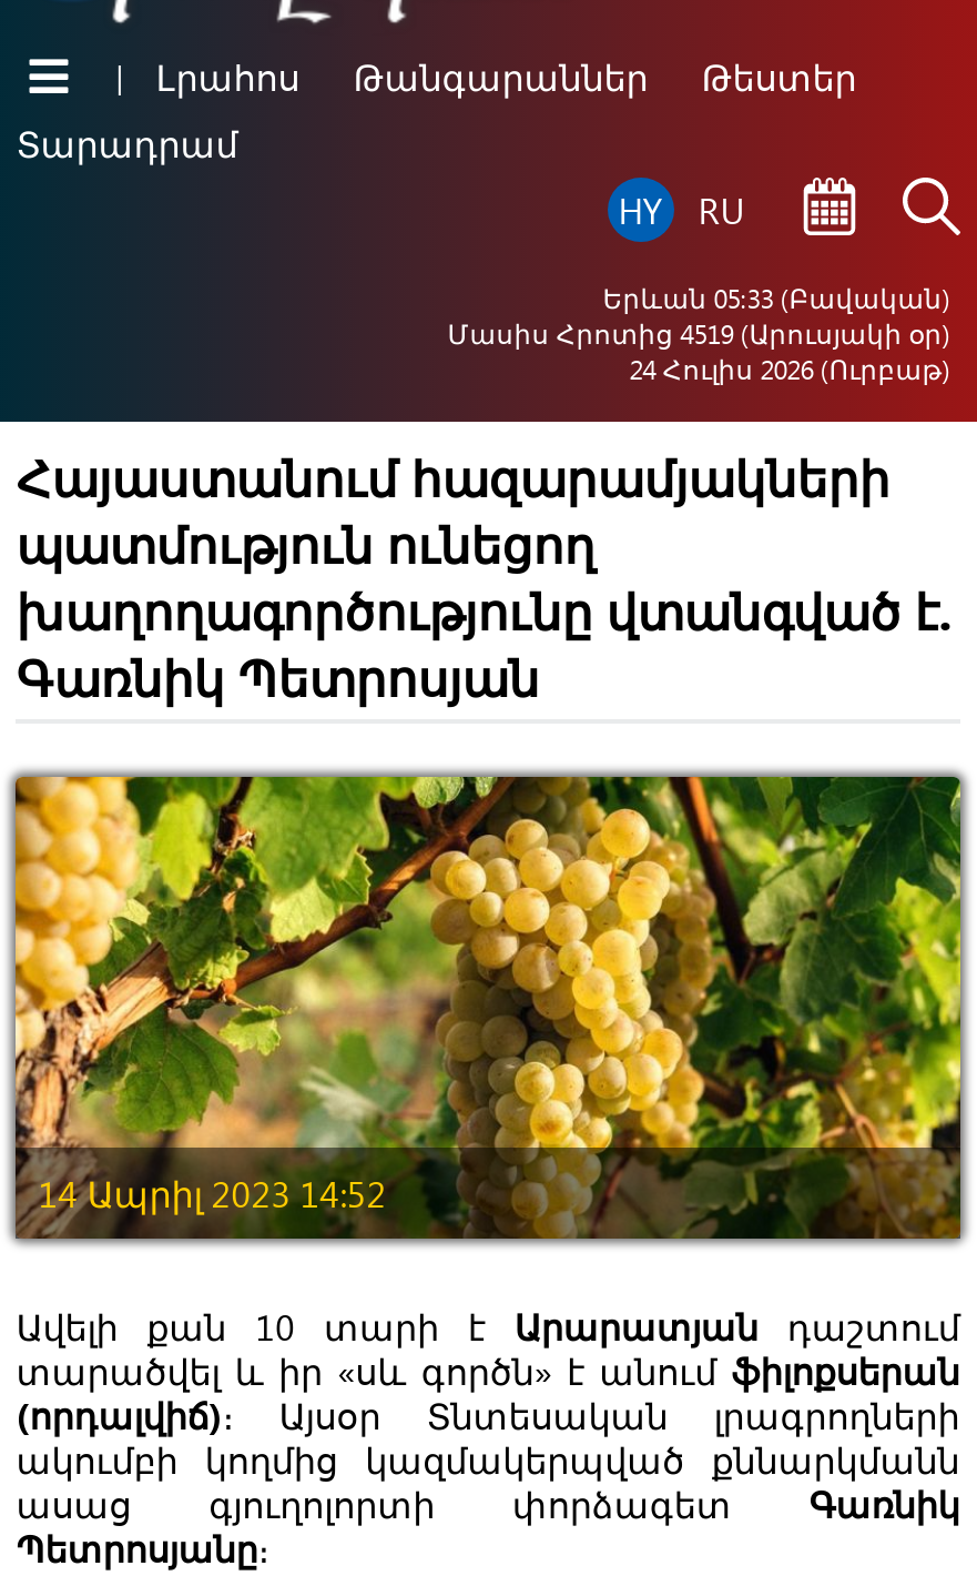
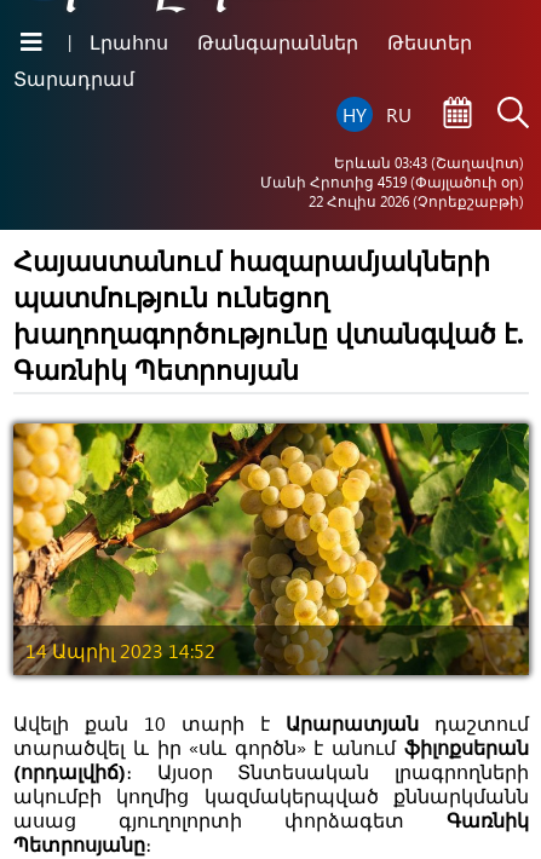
[603,280,951,315] Երևան 05:33 (Բավական) -> [334,152,524,172] Երևան 03:43 (Շաղավոտ)
[448,315,951,351] Մասիս Հրոտից 4519 (Արուսյակի օր) -> [260,172,524,191] Մանի Հրոտից 4519 (Փայլածուի օր)
[629,351,951,386] 24 Հուլիս 2026 (Ուրբաթ) -> [308,191,524,211] 22 Հուլիս 2026 (Չորեքշաբթի)

